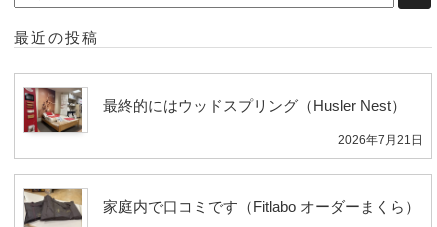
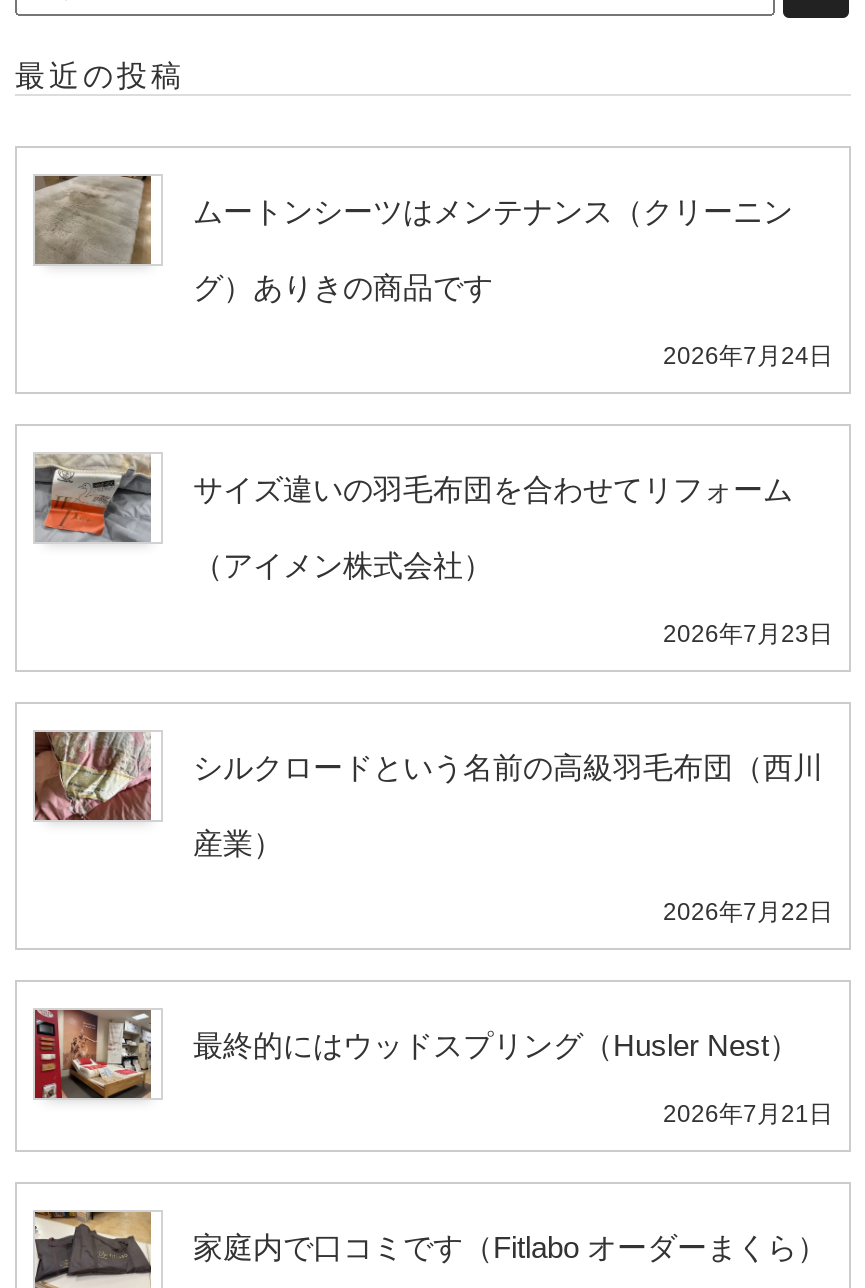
none -> [33,174,833,370] [image] | ムートンシーツはメンテナンス（クリーニン | グ）ありきの商品です | 2026年7月24日
none -> [33,452,833,648] [image] | サイズ違いの羽毛布団を合わせてリフォーム | （アイメン株式会社） | 2026年7月23日
none -> [33,728,833,926] [image] | シルクロードという名前の高級羽毛布団（西川 | 産業） | 2026年7月22日

